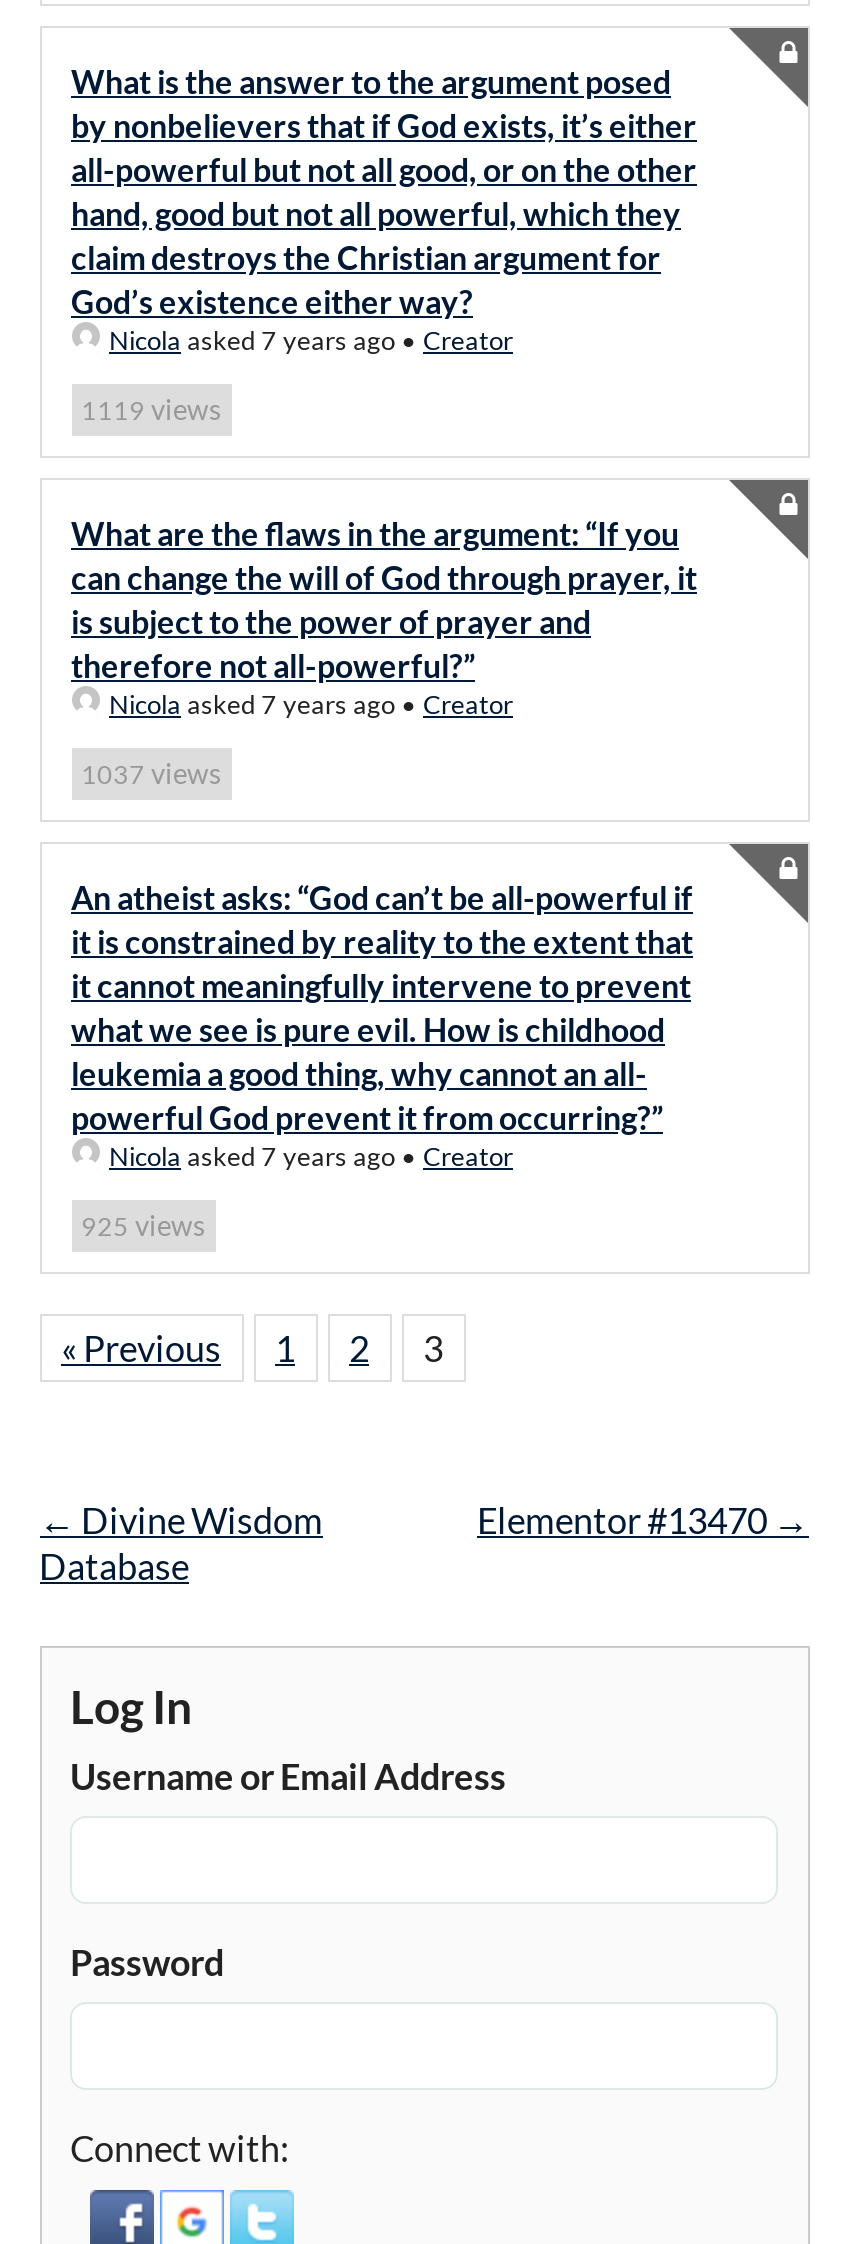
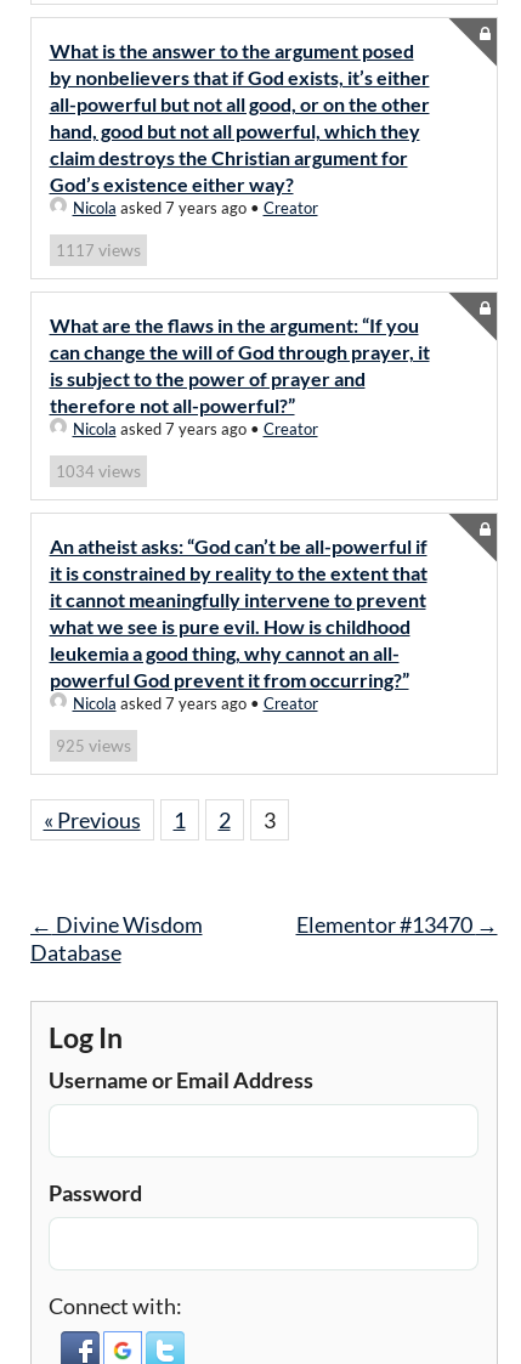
[81,392,221,426] 1119 views -> [55,239,140,260] 1117 views
[81,756,221,790] 1037 views -> [55,460,140,481] 1034 views

